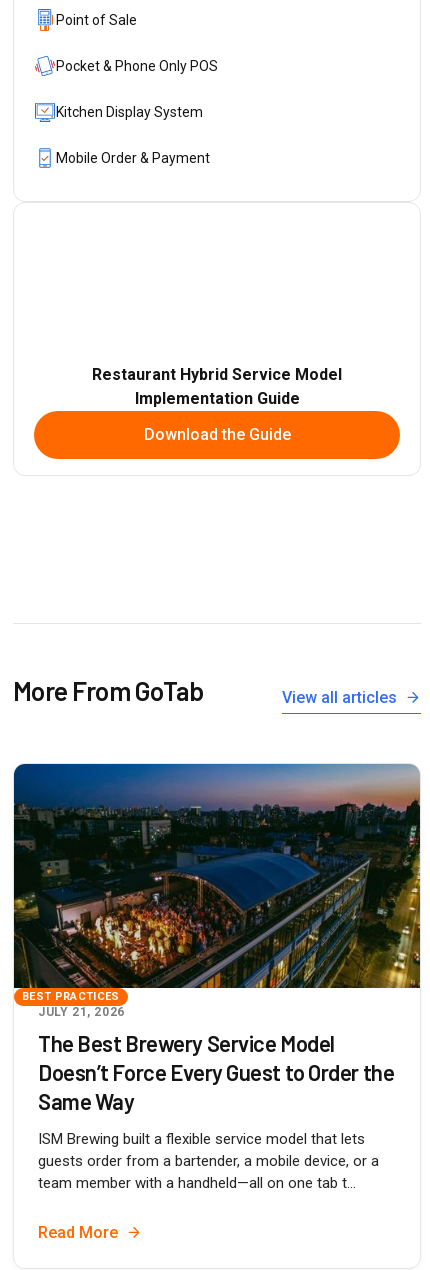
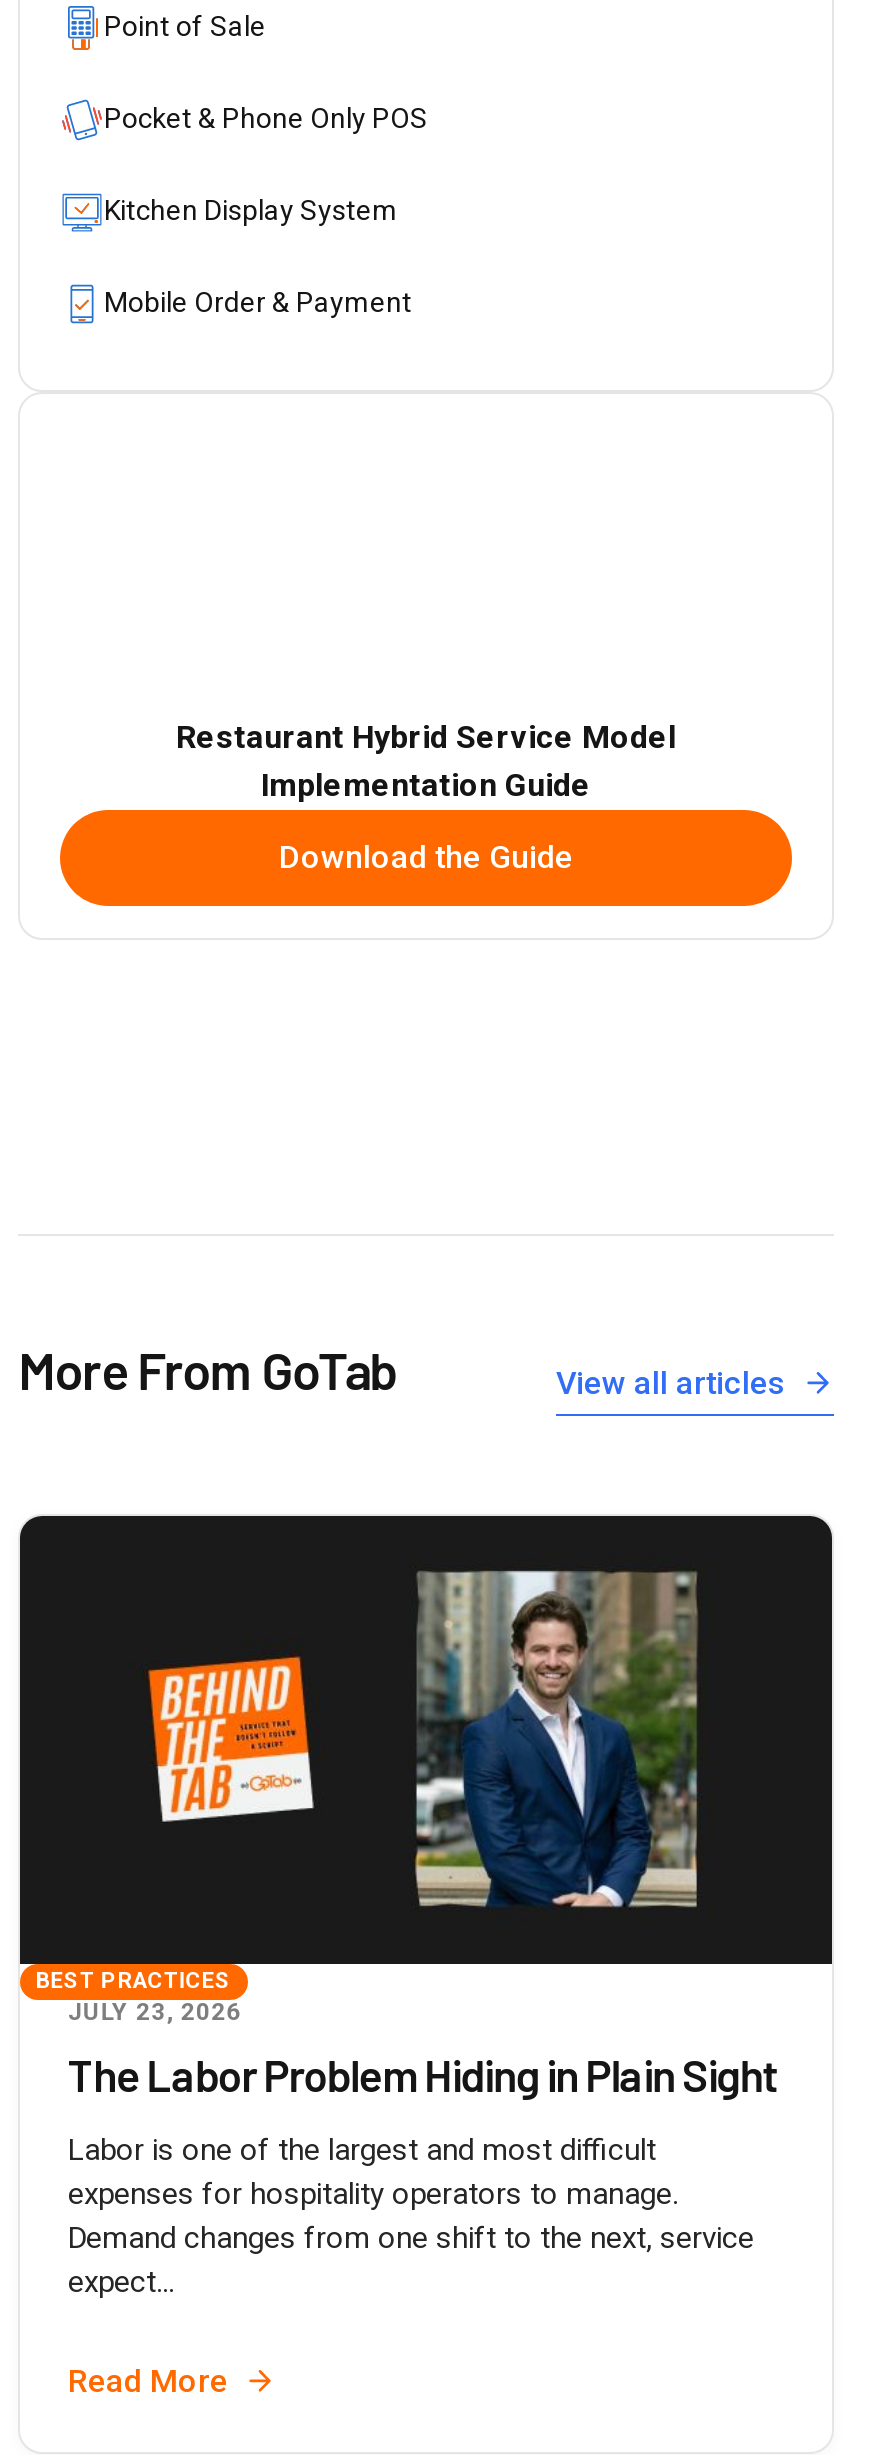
[14,763,421,1114] [image] | JULY 21, 2026 | The Best Brewery Service Model | Doesn’t Force Every Guest to Order the | Same Way -> [20,1513,834,2099] [image] | JULY 23, 2026 | The Labor Problem Hiding in Plain Sight
[38,1130,379,1192] ISM Brewing built a flexible service model that lets | guests order from a bartender, a mobile device, or a | team member with a handheld—all on one tab t... -> [68,2131,754,2299] Labor is one of the largest and most difficult | expenses for hospitality operators to manage. | Demand changes from one shift to the next, service | expect...

